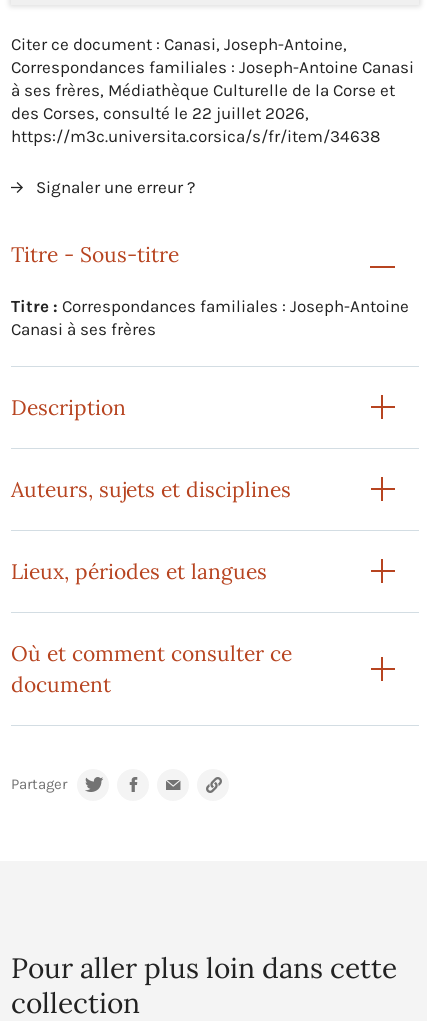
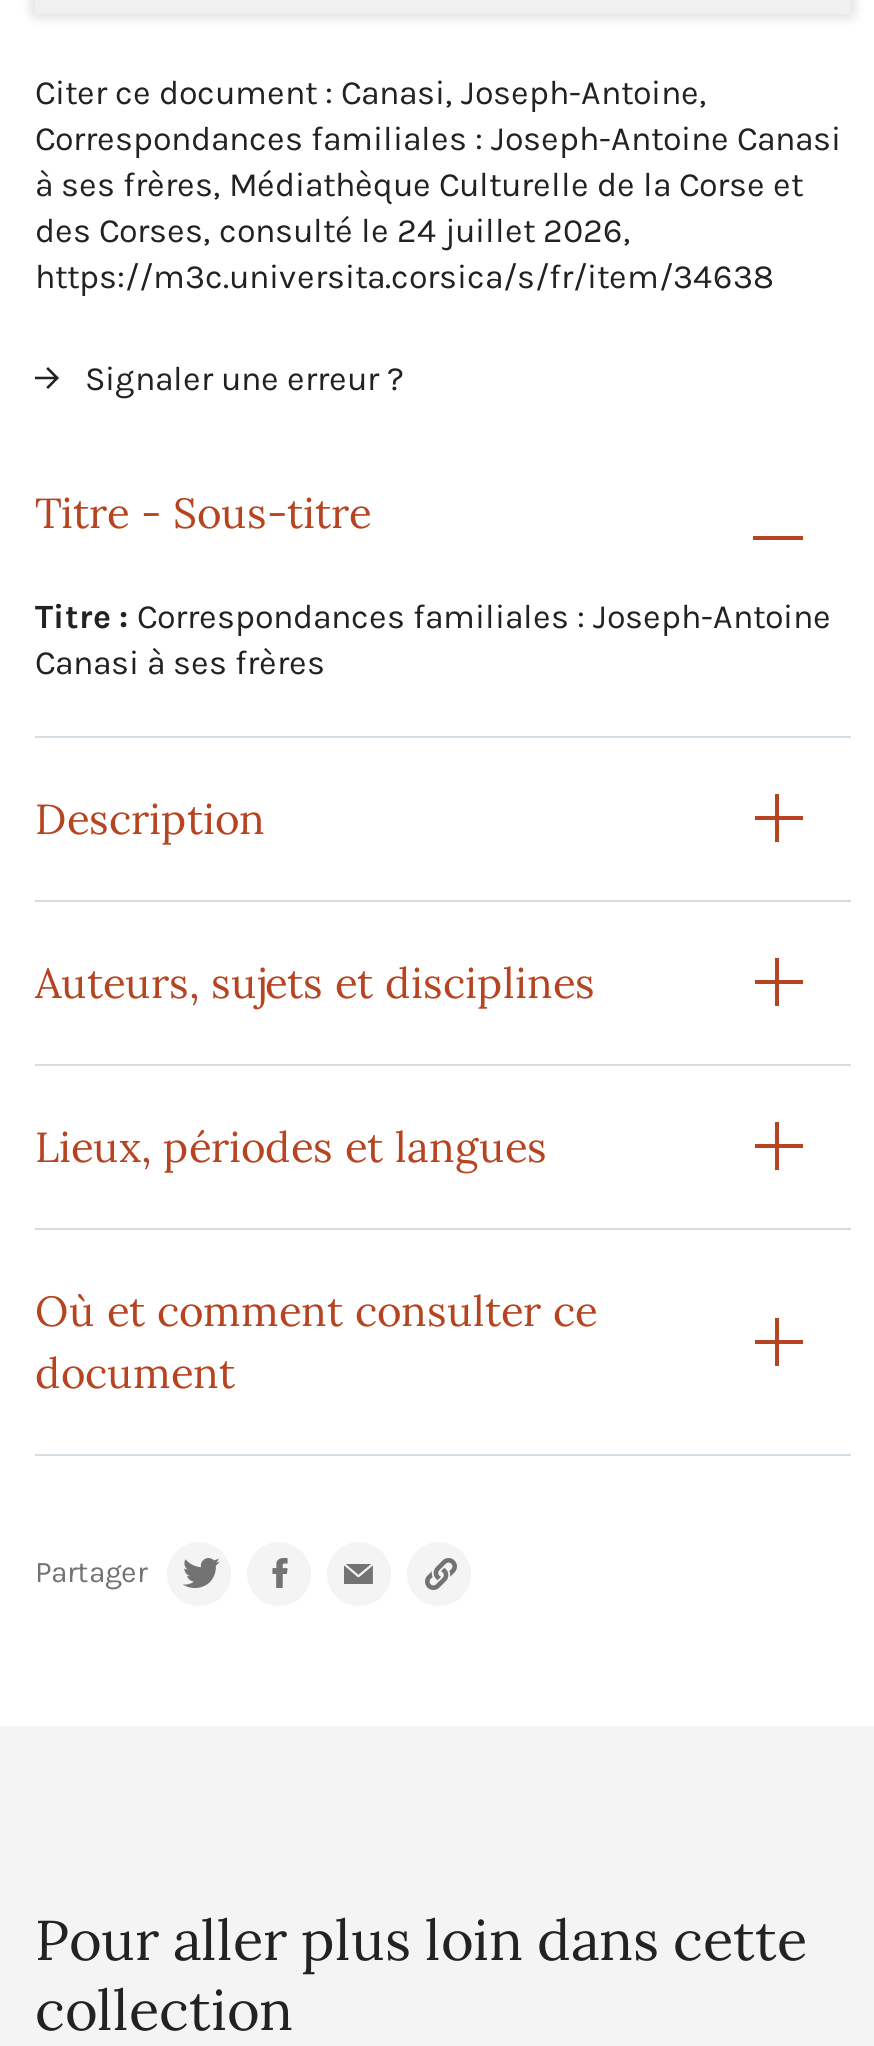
[11,103,309,123] des Corses, consulté le 22 juillet 2026, -> [35,210,631,250] des Corses, consulté le 24 juillet 2026,

